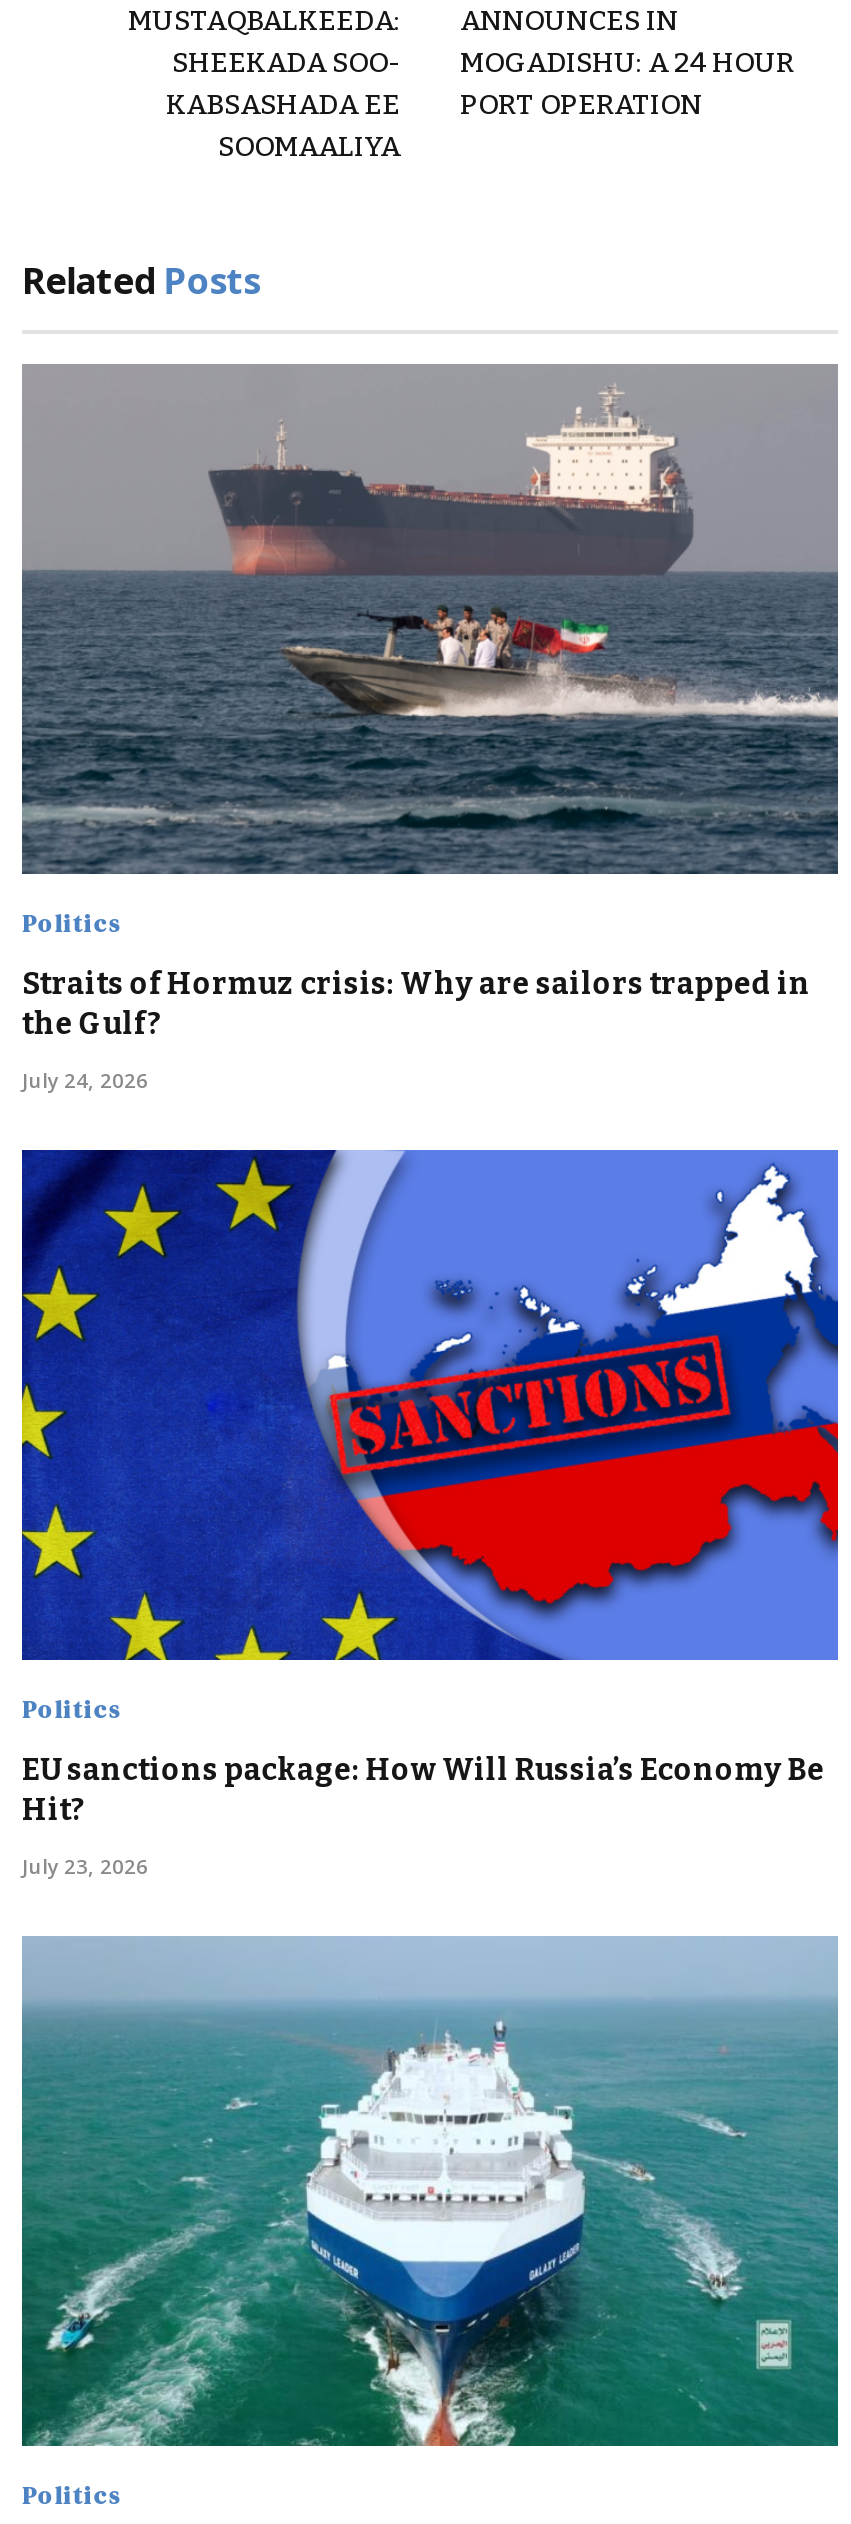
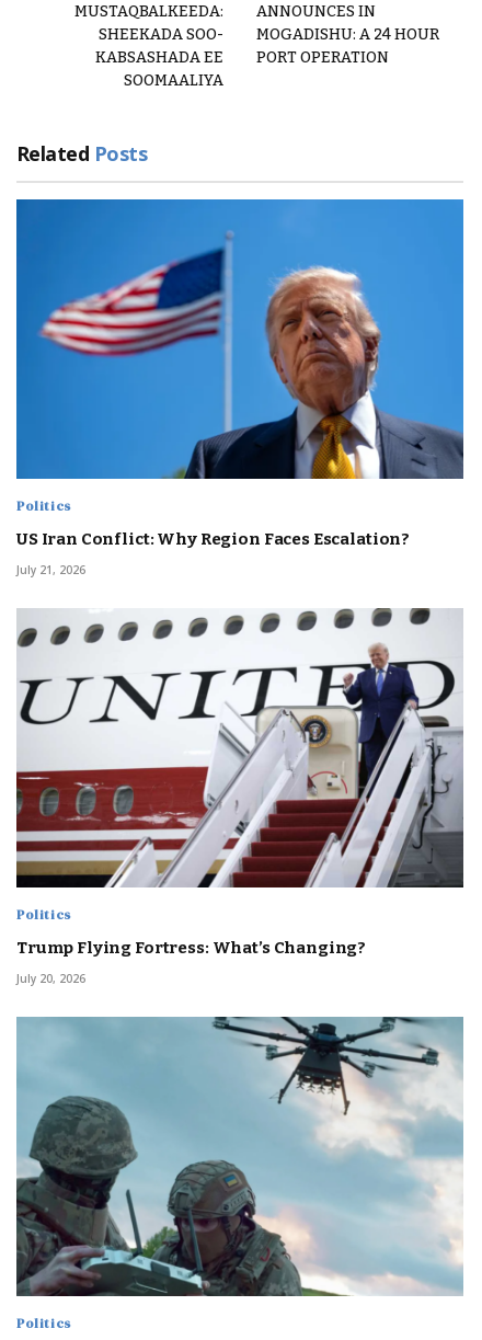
[20,364,840,876] [image] -> [15,198,464,480] [image]
[22,965,810,1041] Straits of Hormuz crisis: Why are sailors trapped in | the Gulf? -> [16,529,410,549] US Iran Conflict: Why Region Faces Escalation?
[22,1065,148,1093] July 24, 2026 -> [16,562,85,577] July 21, 2026
[20,1148,840,1662] [image] -> [15,607,464,889] [image]
[22,1751,825,1827] EU sanctions package: How Will Russia’s Economy Be | Hit? -> [16,938,366,957] Trump Flying Fortress: What’s Changing?
[22,1851,148,1879] July 23, 2026 -> [16,970,85,986] July 20, 2026
[22,1936,840,2448] [image] -> [16,1016,463,1297] [image]

